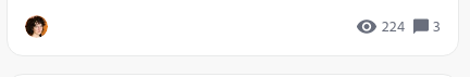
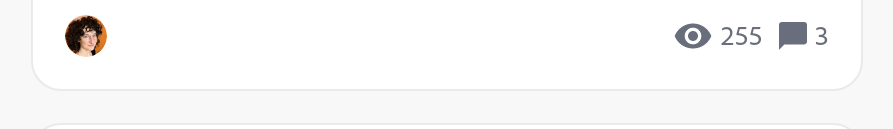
[382,16,441,36] 224 3 -> [721,17,829,53] 255 3

